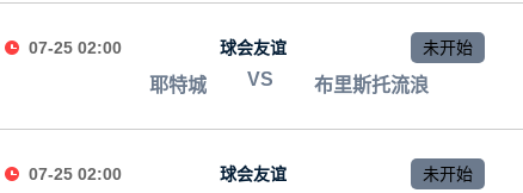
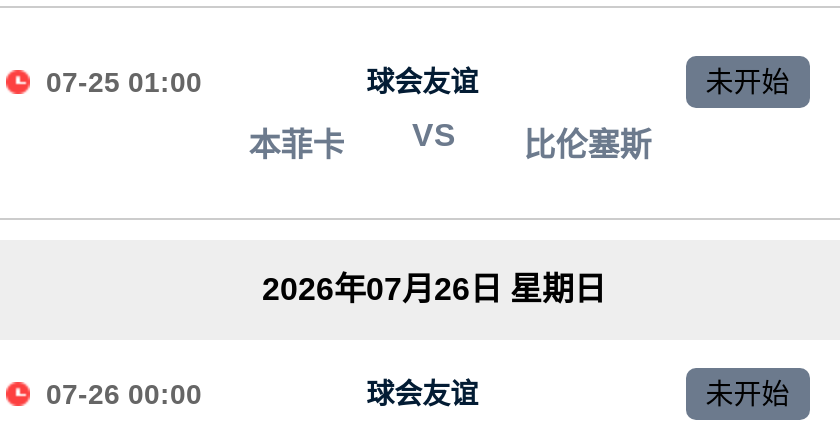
[29,38,122,57] 07-25 02:00 -> [46,66,202,98] 07-25 01:00
[149,75,207,95] 耶特城 -> [248,128,344,162] 本菲卡
[314,75,428,95] 布里斯托流浪 -> [524,128,652,162] 比伦塞斯
[29,164,122,183] 07-25 02:00 -> [46,272,606,410] 2026年07月26日 星期日 | 07-26 00:00

